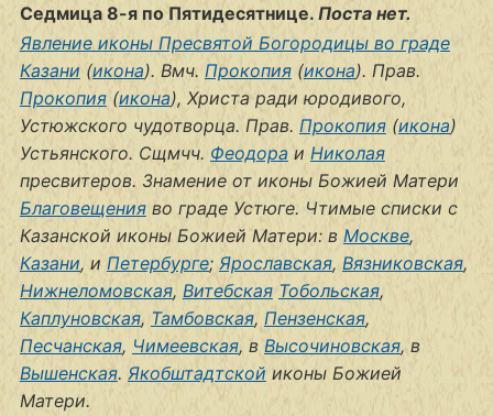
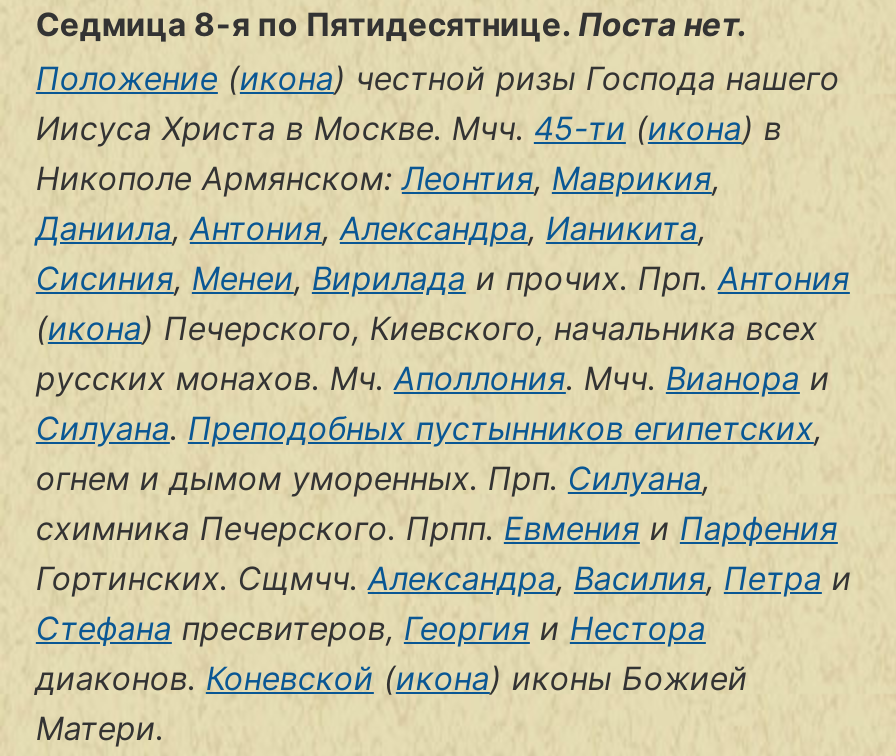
[20,32,468,384] Явление иконы Пресвятой Богородицы во граде | Казани (икона). Вмч. Прокопия (икона). Прав. | Прокопия (икона), Христа ради юродивого, | Устюжского чудотворца. Прав. Прокопия (икона) | Устьянского. Сщмчч. Феодора и Николая | пресвитеров. Знамение от иконы Божией Матери | Благовещения во граде Устюге. Чтимые списки с | Казанской иконы Божией Матери: в Москве, | Казани, и Петербурге; Ярославская, Вязниковская, | Нижнеломовская, Витебская Тобольская, | Каплуновская, Тамбовская, Пензенская, | Песчанская, Чимеевская, в Высочиновская, в | Вышенская. Якобштадтской иконы Божией -> [36,58,852,698] Положение (икона) честной ризы Господа нашего | Иисуса Христа в Москве. Мчч. 45-ти (икона) в | Никополе Армянском: Леонтия, Маврикия, | Даниила, Антония, Александра, Ианикита, | Сисиния, Менеи, Вирилада и прочих. Прп. Антония | (икона) Печерского, Киевского, начальника всех | русских монахов. Мч. Аполлония. Мчч. Вианора и | Силуана. Преподобных пустынников египетских, | огнем и дымом уморенных. Прп. Силуана, | схимника Печерского. Прпп. Евмения и Парфения | Гортинских. Сщмчч. Александра, Василия, Петра и | Стефана пресвитеров, Георгия и Нестора | диаконов. Коневской (икона) иконы Божией

